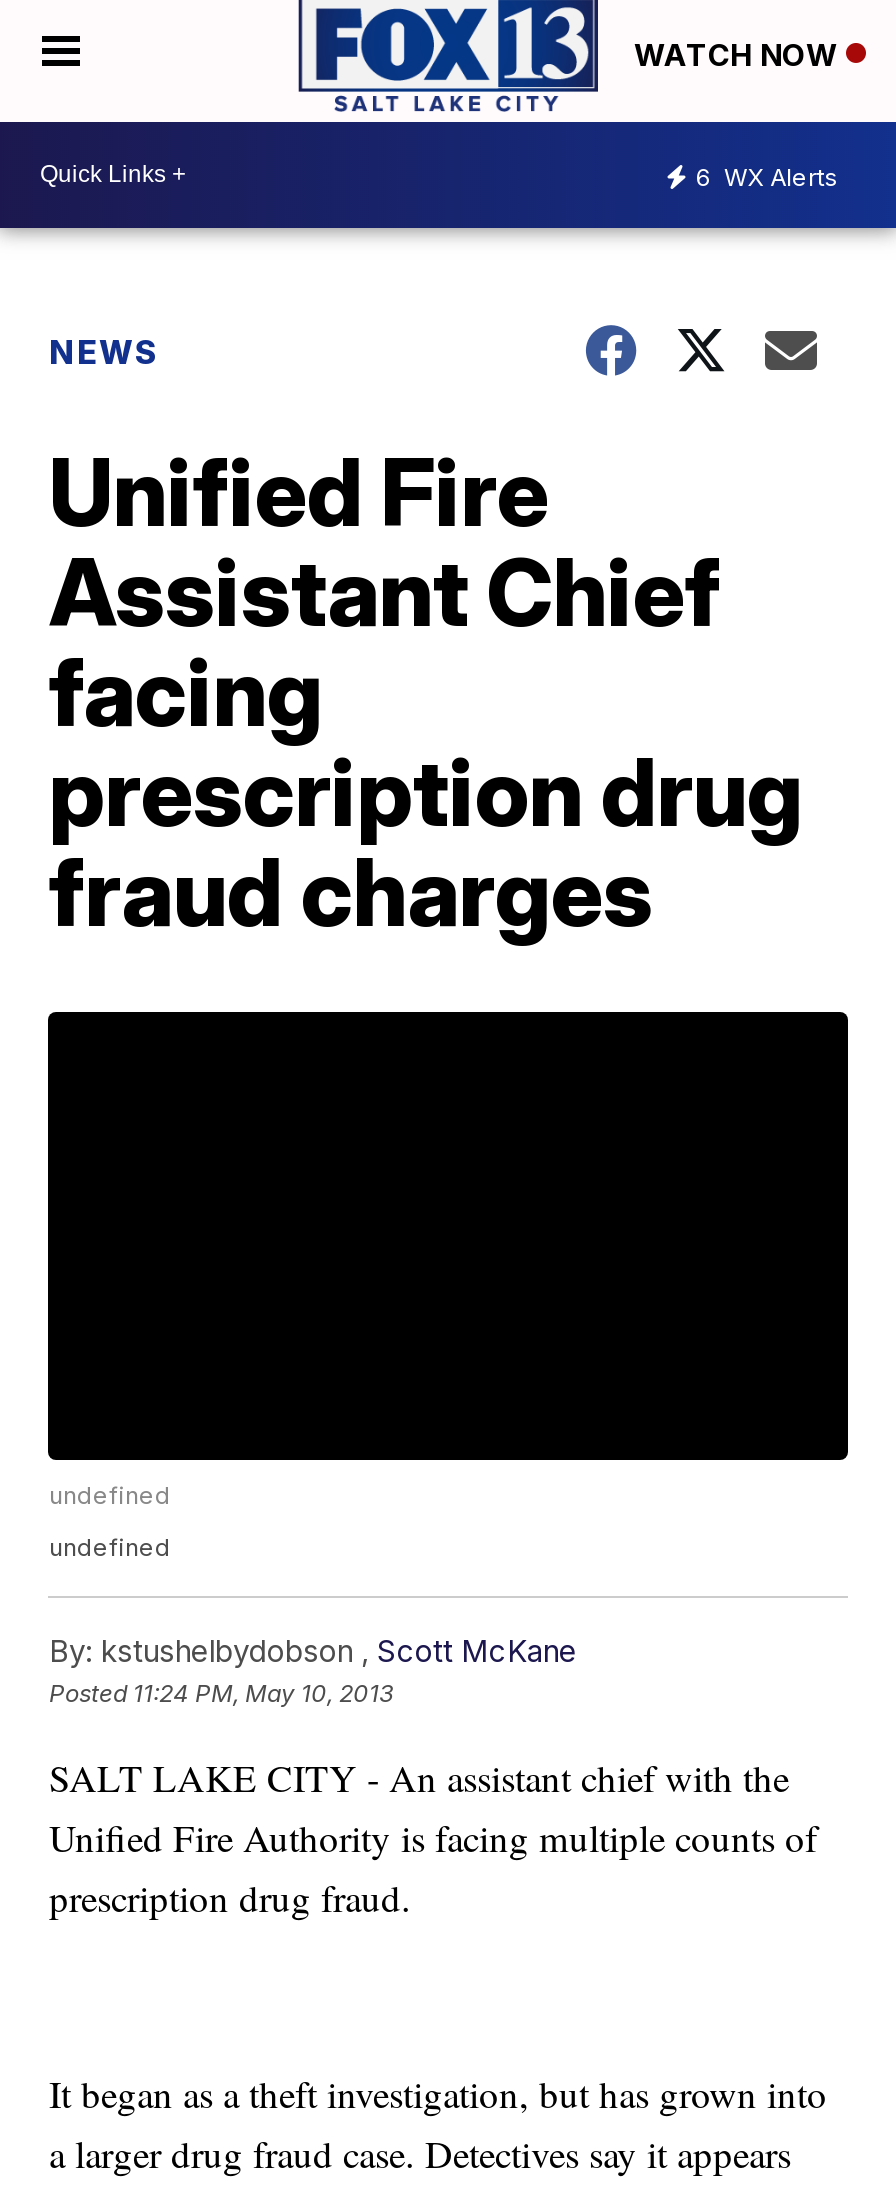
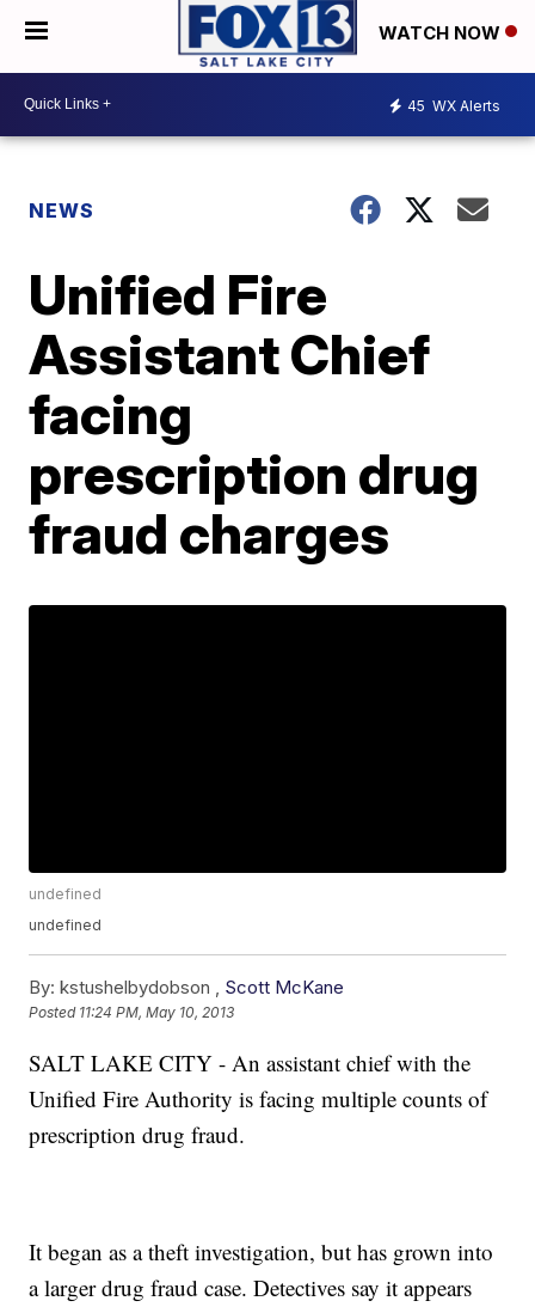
[696,162,838,192] 6 WX Alerts -> [407,97,500,115] 45 WX Alerts

